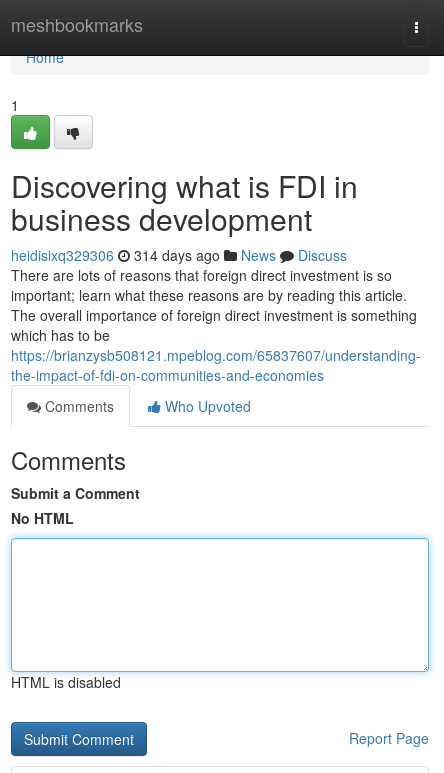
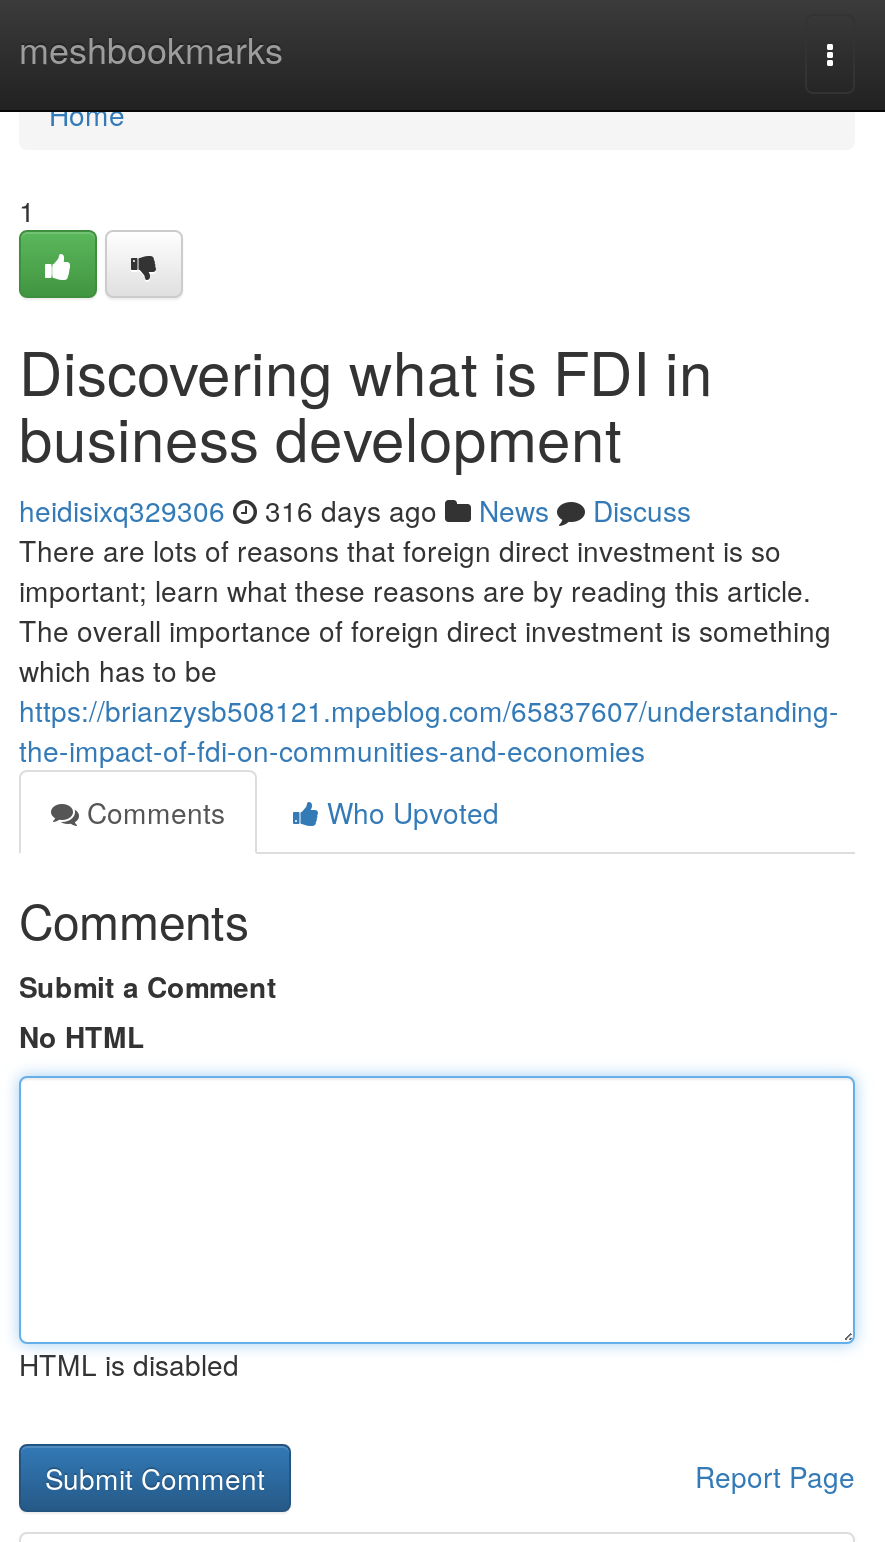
[11,245,347,265] heidisixq329306 314 days ago News Discuss -> [19,490,691,530] heidisixq329306 316 days ago News Discuss

